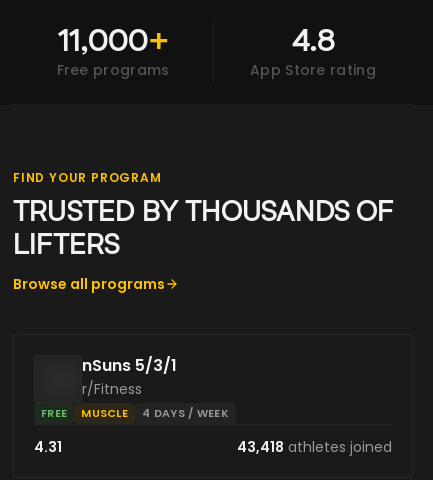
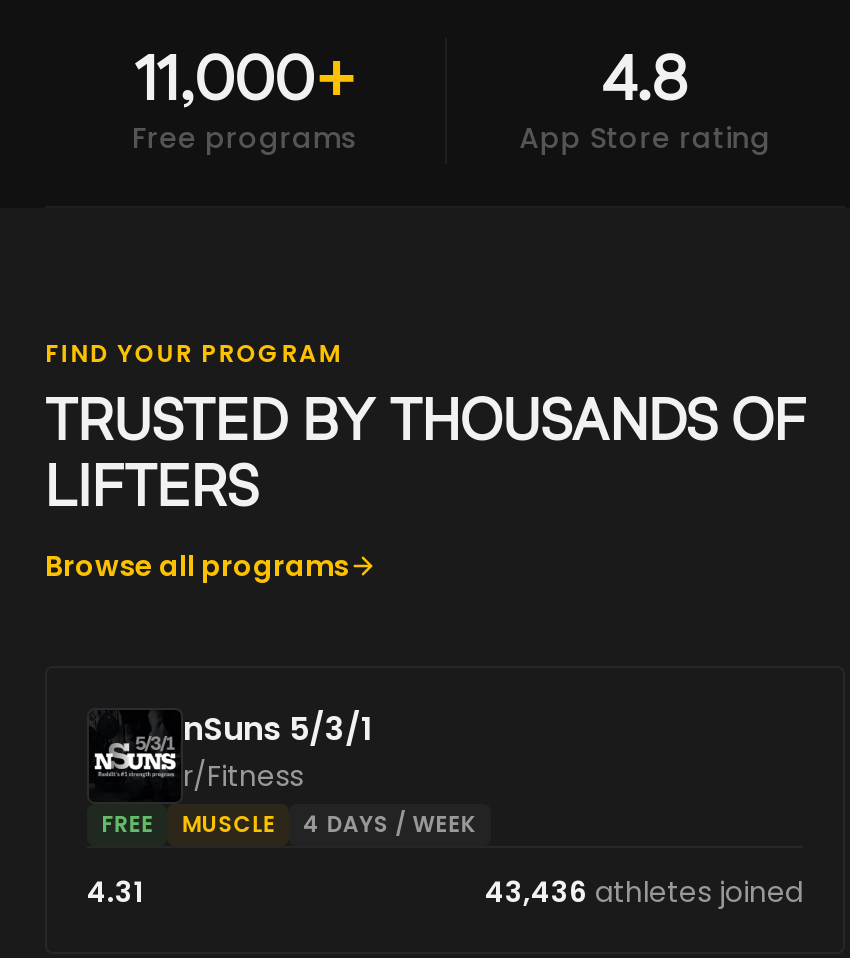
none -> [91,712,177,800] [image]
[237,436,392,456] 43,418 athletes joined -> [485,871,803,911] 43,436 athletes joined

